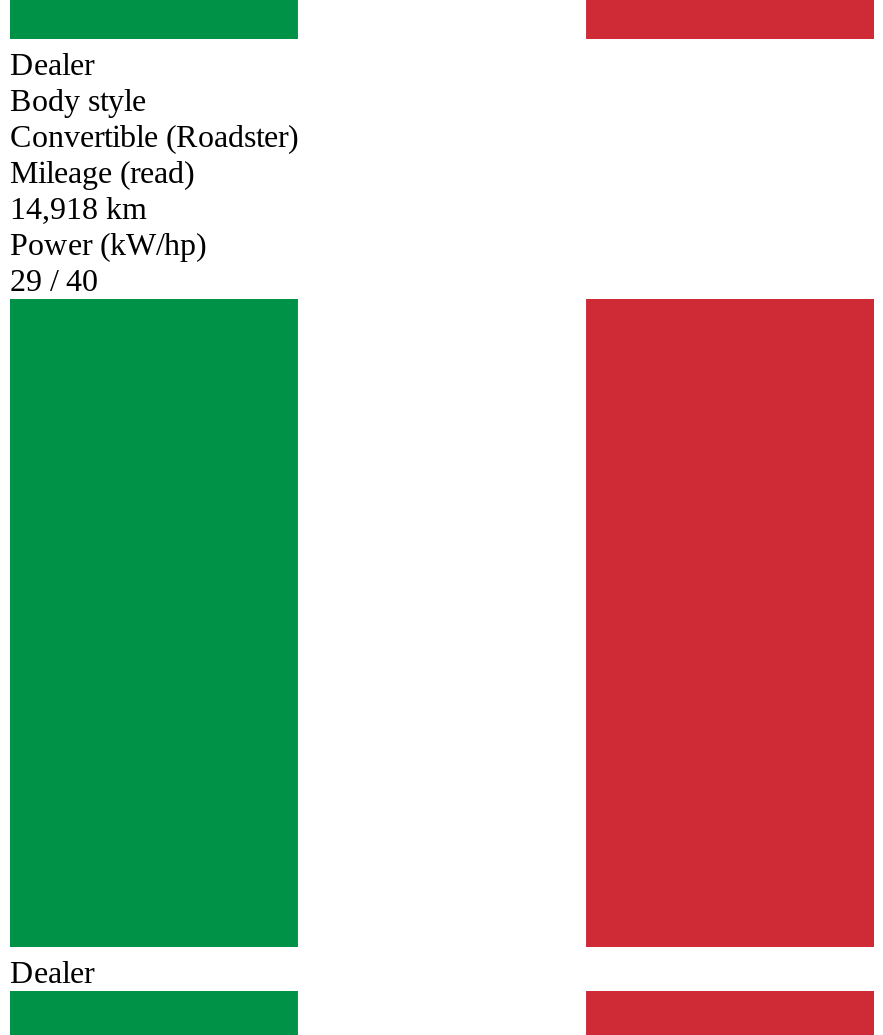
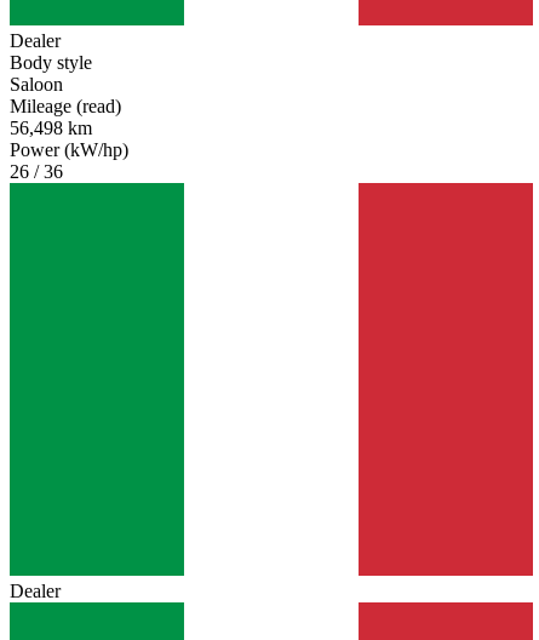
[10,119,298,153] Convertible (Roadster) -> [10,74,63,94] Saloon
[10,191,146,225] 14,918 km -> [10,117,92,138] 56,498 km
[10,263,98,297] 29 / 40 -> [10,161,63,182] 26 / 36

